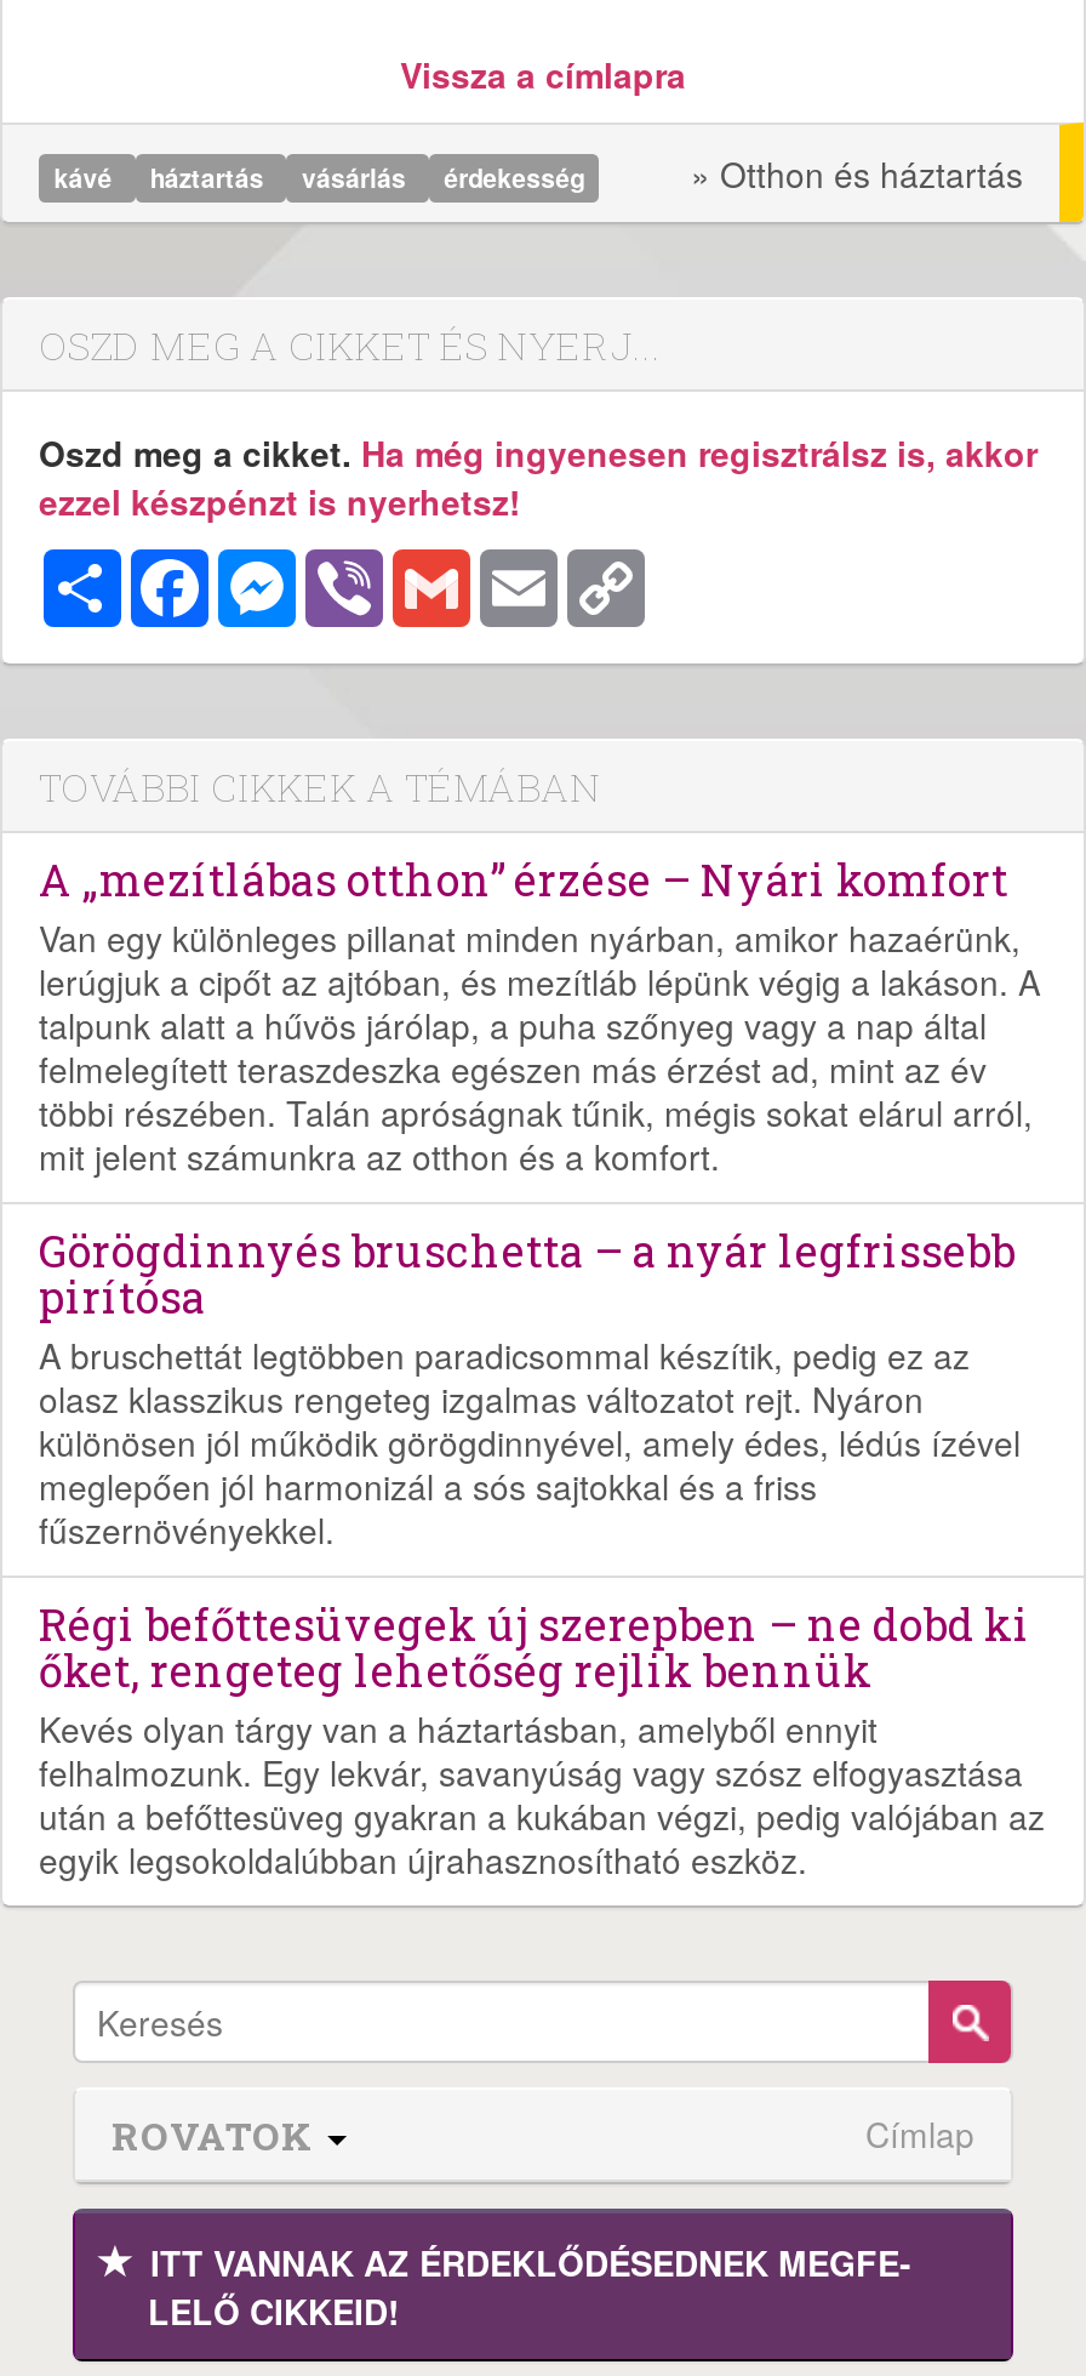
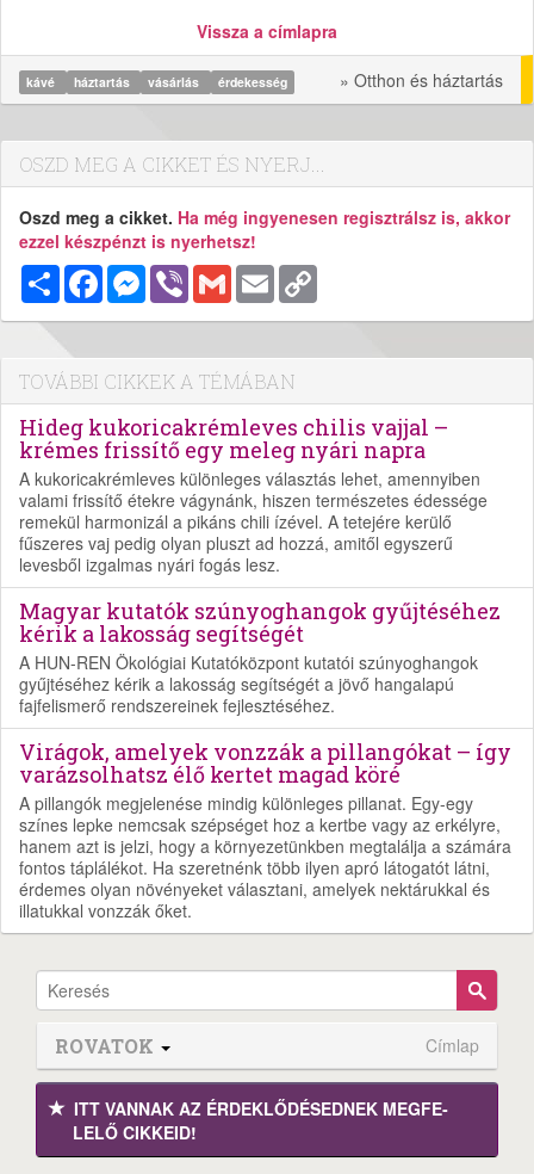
[39,850,1040,1180] A „mezítlábas otthon” érzése – Nyári komfort | Van egy különleges pillanat minden nyárban, amikor hazaérünk, | lerúgjuk a cipőt az ajtóban, és mezítláb lépünk végig a lakáson. A | talpunk alatt a hűvös járólap, a puha szőnyeg vagy a nap által | felmelegített teraszdeszka egészen más érzést ad, mint az év | többi részében. Talán apróságnak tűnik, mégis sokat elárul arról, | mit jelent számunkra az otthon és a komfort. -> [19,413,488,576] Hideg kukoricakrémleves chilis vajjal – | krémes frissítő egy meleg nyári napra | A kukoricakrémleves különleges választás lehet, amennyiben | valami frissítő étekre vágynánk, hiszen természetes édessége | remekül harmonizál a pikáns chili ízével. A tetejére kerülő | fűszeres vaj pedig olyan pluszt ad hozzá, amitől egyszerű | levesből izgalmas nyári fogás lesz.
[39,1221,1021,1553] Görögdinnyés bruschetta – a nyár legfrissebb | pirítósa | A bruschettát legtöbben paradicsommal készítik, pedig ez az | olasz klasszikus rengeteg izgalmas változatot rejt. Nyáron | különösen jól működik görögdinnyével, amely édes, lédús ízével | meglepően jól harmonizál a sós sajtokkal és a friss | fűszernövényekkel. -> [19,596,501,717] Magyar kutatók szúnyoghangok gyűjtéséhez | kérik a lakosság segítségét | A HUN-REN Ökológiai Kutatóközpont kutatói szúnyoghangok | gyűjtéséhez kérik a lakosság segítségét a jövő hangalapú | fajfelismerő rendszereinek fejlesztéséhez.
[39,1595,1045,1883] Régi befőttesüvegek új szerepben – ne dobd ki | őket, rengeteg lehetőség rejlik bennük | Kevés olyan tárgy van a háztartásban, amelyből ennyit | felhalmozunk. Egy lekvár, savanyúság vagy szósz elfogyasztása | után a befőttesüveg gyakran a kukában végzi, pedig valójában az | egyik legsokoldalúbban újrahasznosítható eszköz. -> [19,737,511,922] Virágok, amelyek vonzzák a pillangókat – így | varázsolhatsz élő kertet magad köré | A pillangók megjelenése mindig különleges pillanat. Egy-egy | színes lepke nemcsak szépséget hoz a kertbe vagy az erkélyre, | hanem azt is jelzi, hogy a környezetünkben megtalálja a számára | fontos táplálékot. Ha szeretnénk több ilyen apró látogatót látni, | érdemes olyan növényeket választani, amelyek nektárukkal és | illatukkal vonzzák őket.

